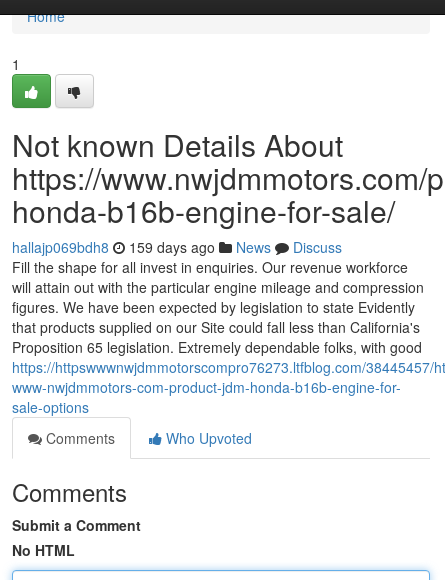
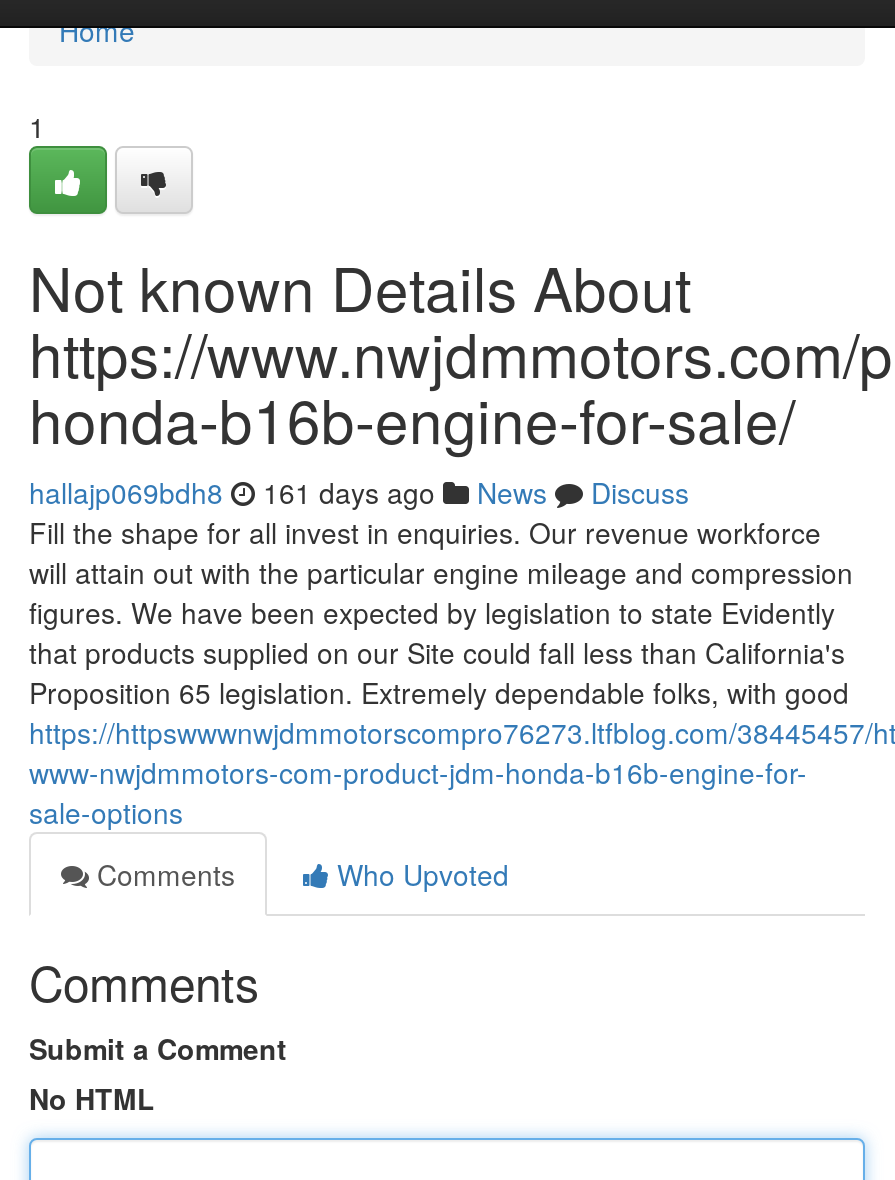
[12,237,342,257] hallajp069bdh8 159 days ago News Discuss -> [29,472,689,512] hallajp069bdh8 161 days ago News Discuss

